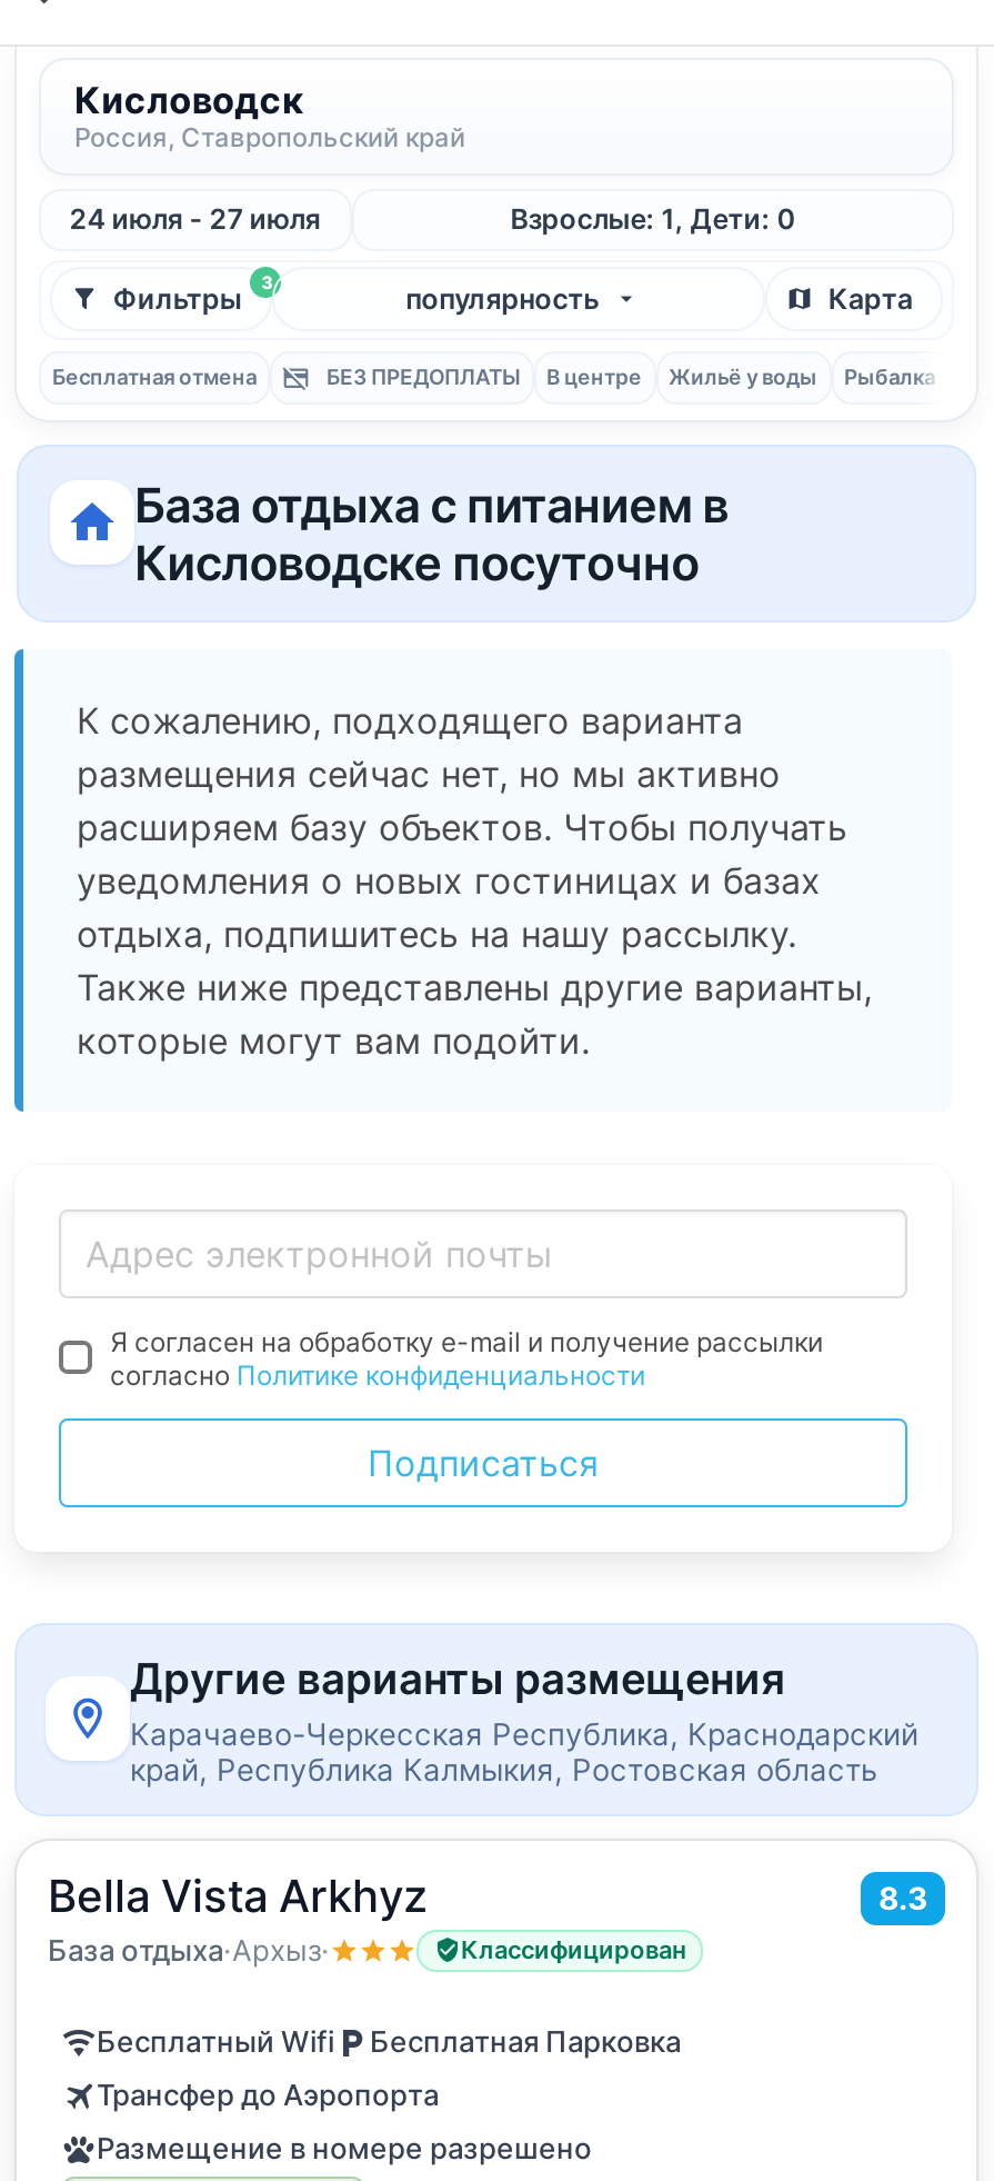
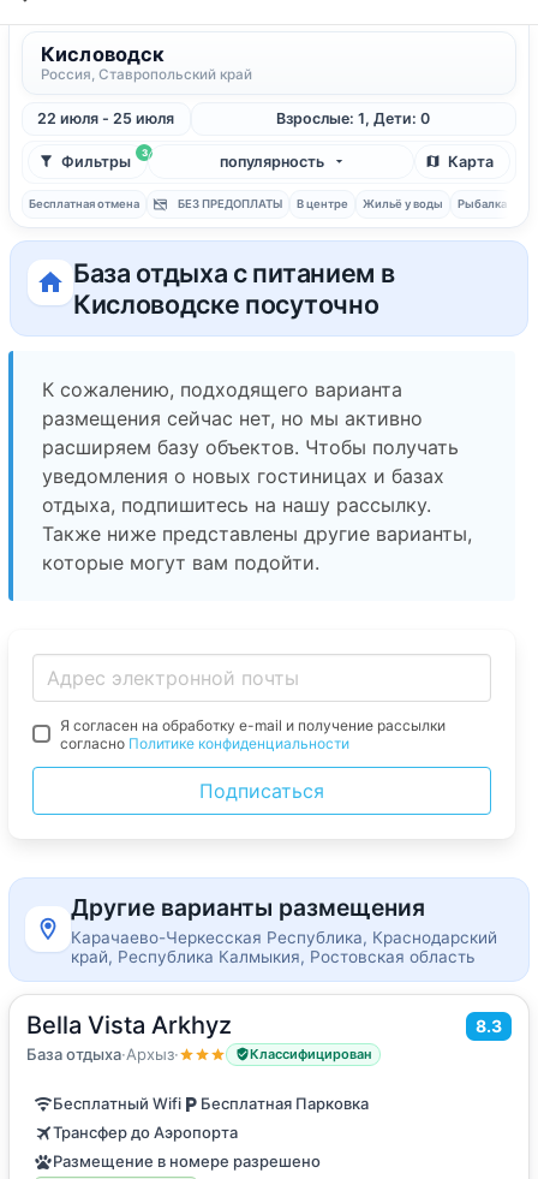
[70,202,321,236] 24 июля - 27 июля -> [38,109,175,127] 22 июля - 25 июля

